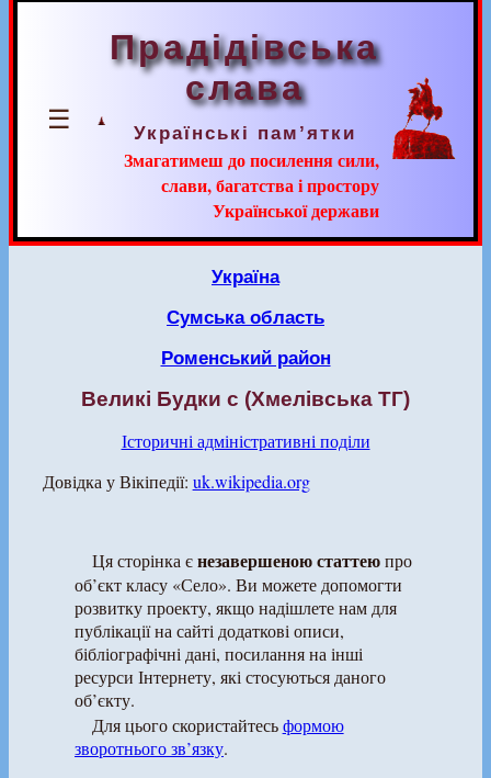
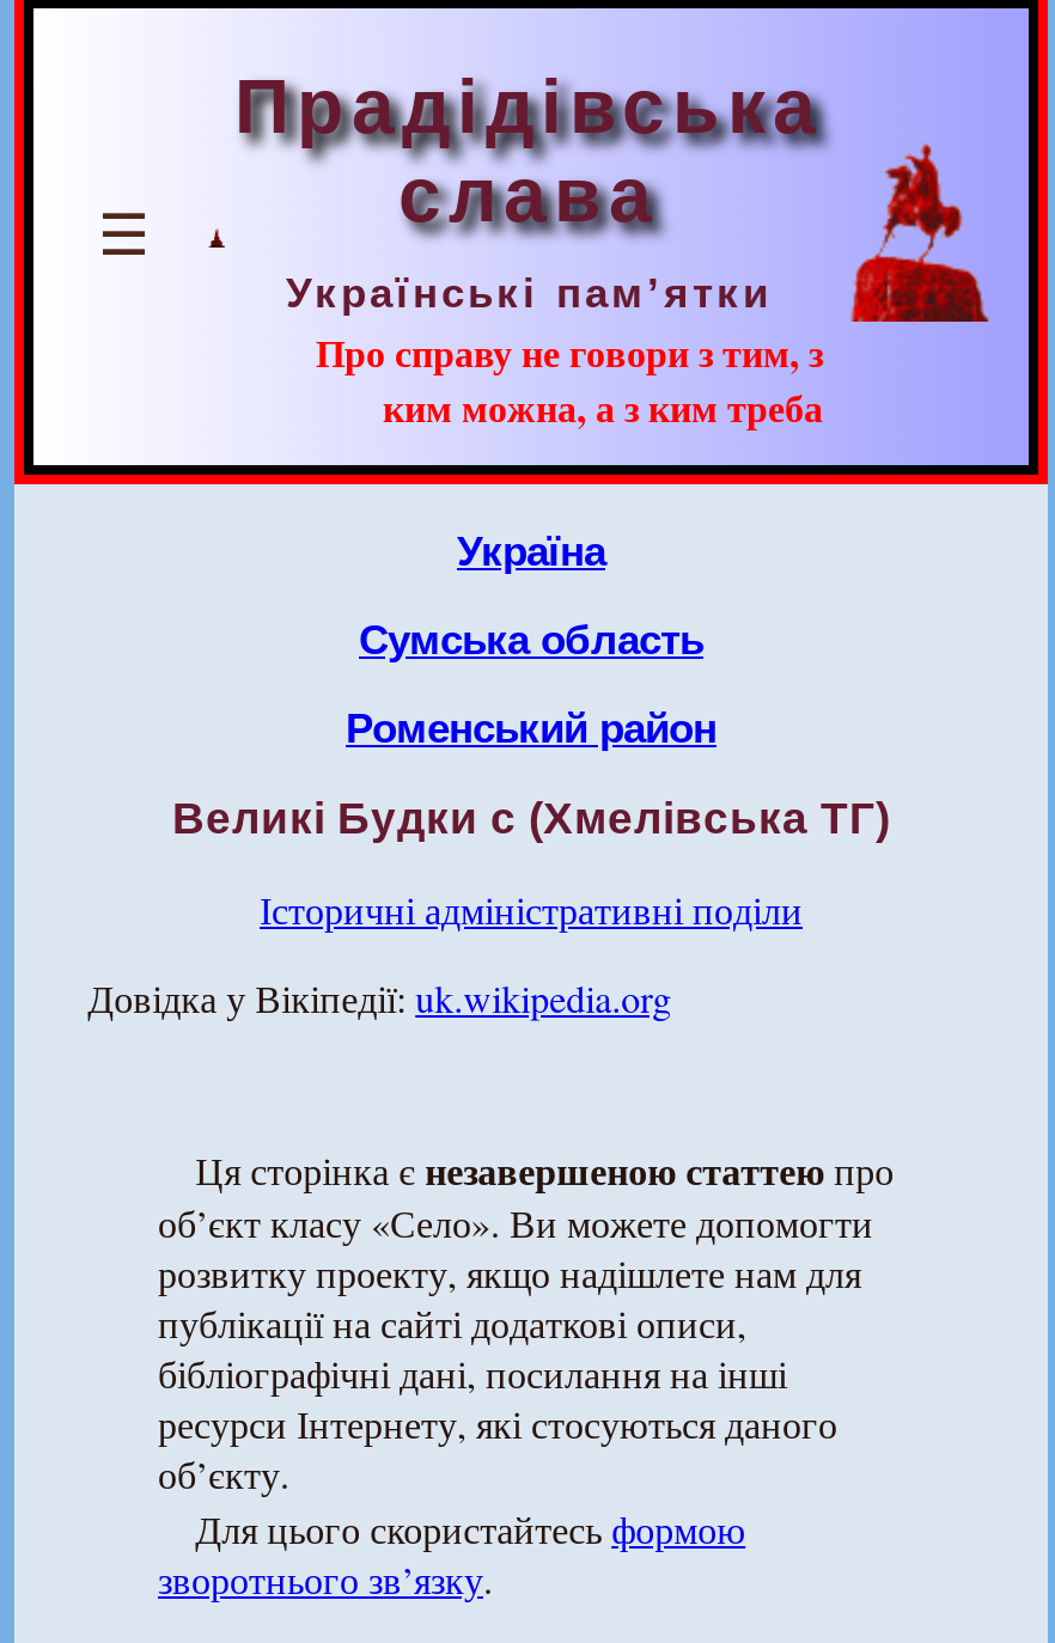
[124,147,379,223] Змагатимеш до посилення сили, | слави, багатства і простору | Української держави -> [316,324,823,434] Про справу не говори з тим, з | ким можна, а з ким треба

